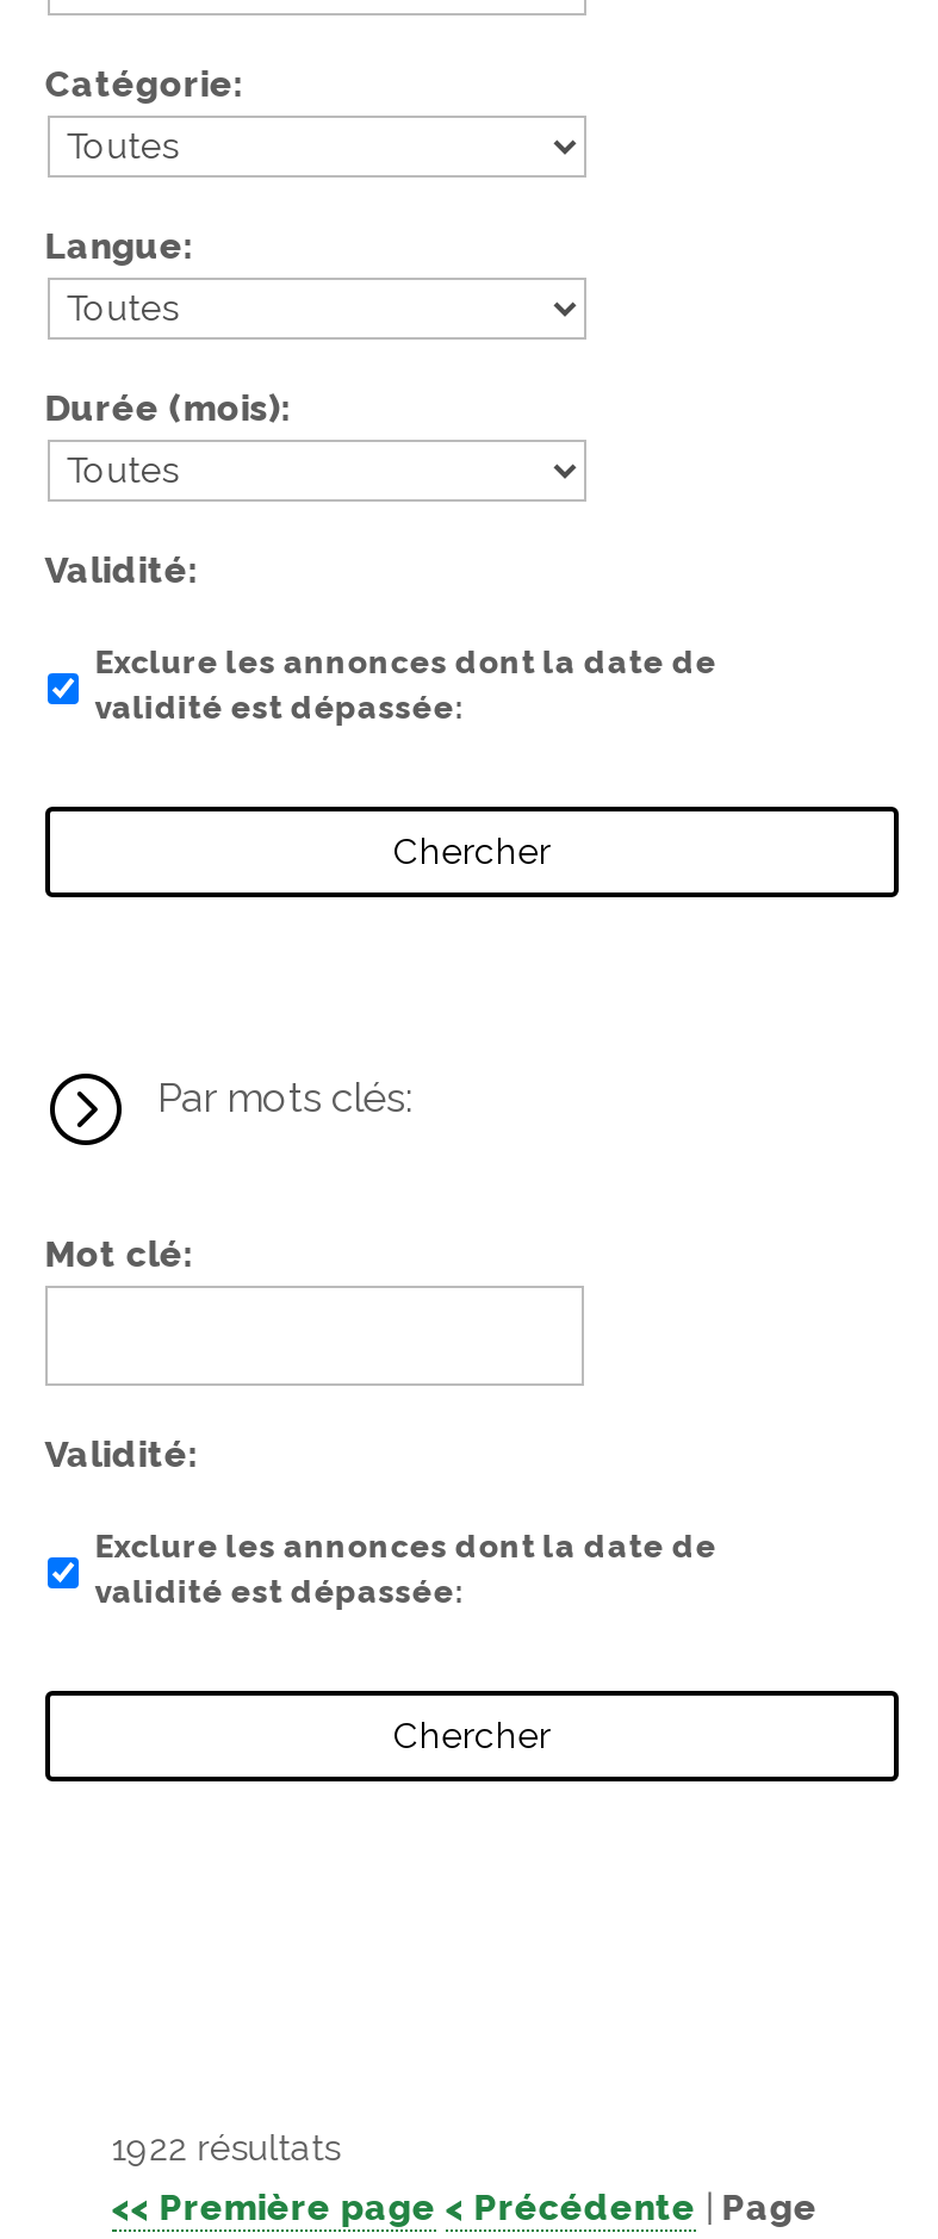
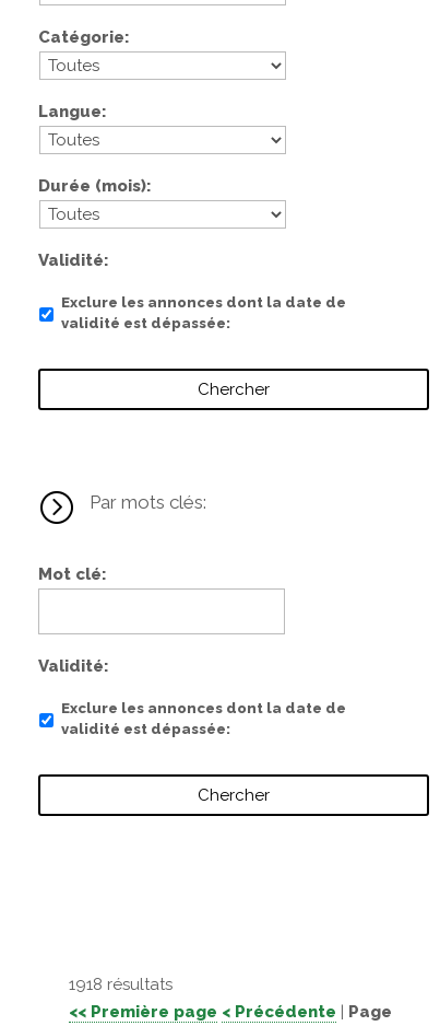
[112,2127,340,2170] 1922 résultats -> [69,975,172,994] 1918 résultats

